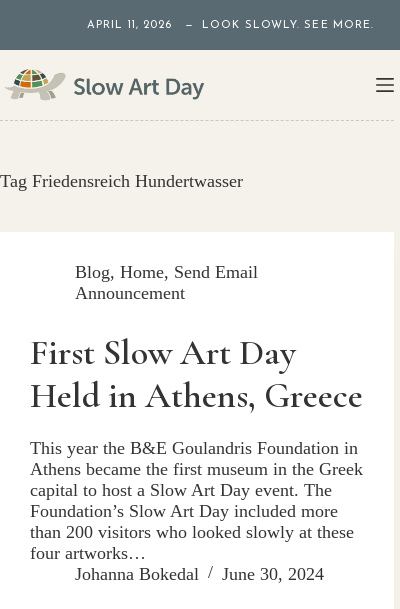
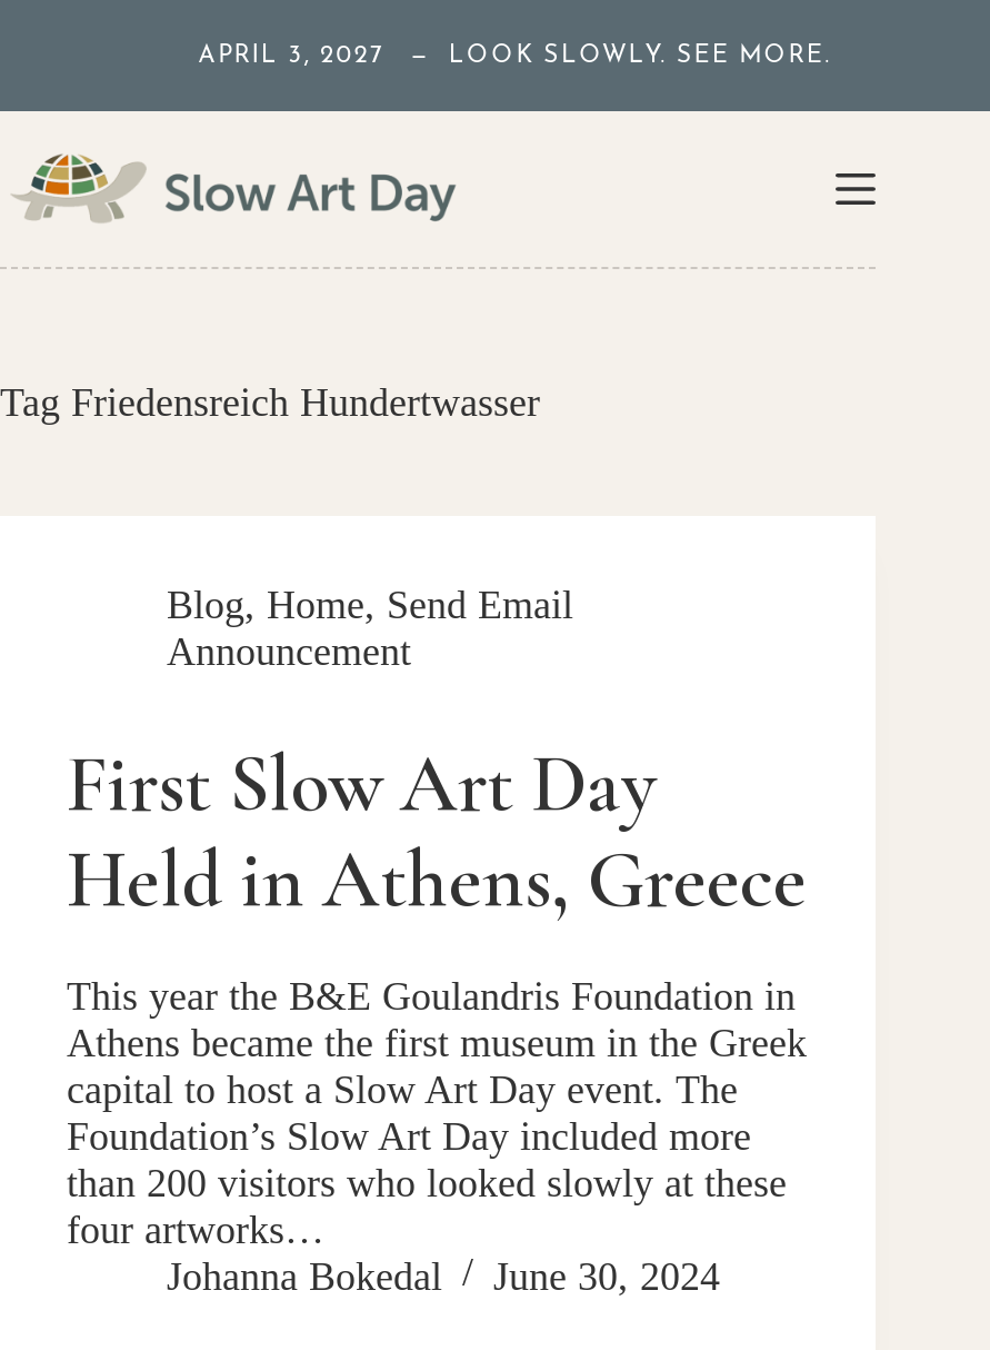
[87,19,374,30] APRIL 11, 2026 — LOOK SLOWLY. SEE MORE. -> [198,43,832,68] APRIL 3, 2027 — LOOK SLOWLY. SEE MORE.

